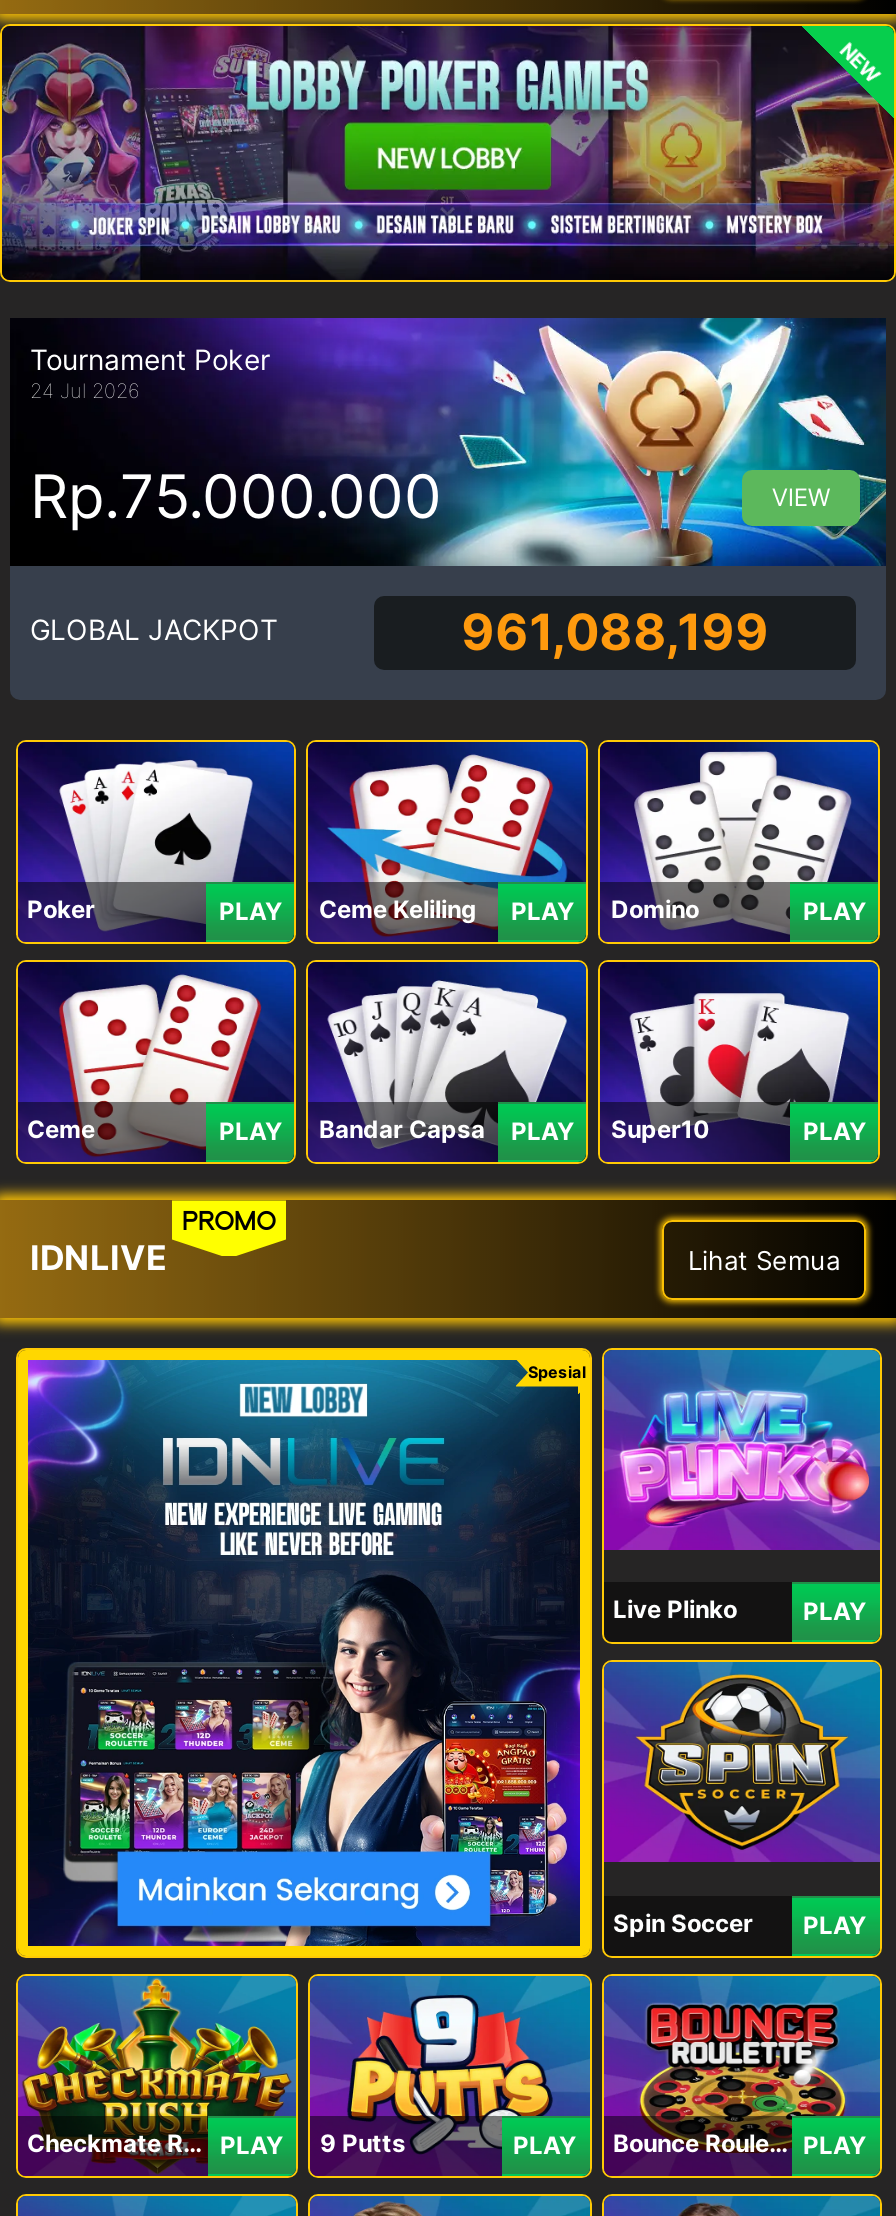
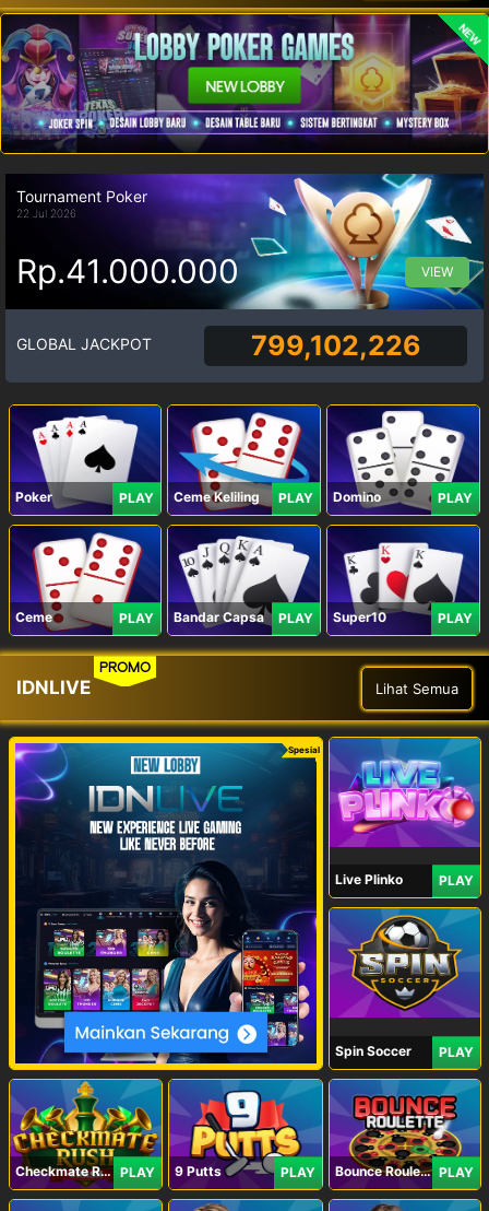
[30,377,140,401] 24 Jul 2026 -> [16,206,76,219] 22 Jul 2026
[30,460,442,532] Rp.75.000.000 -> [16,251,239,291] Rp.41.000.000
[461,602,769,662] 961,088,199 -> [251,329,421,362] 799,102,226

